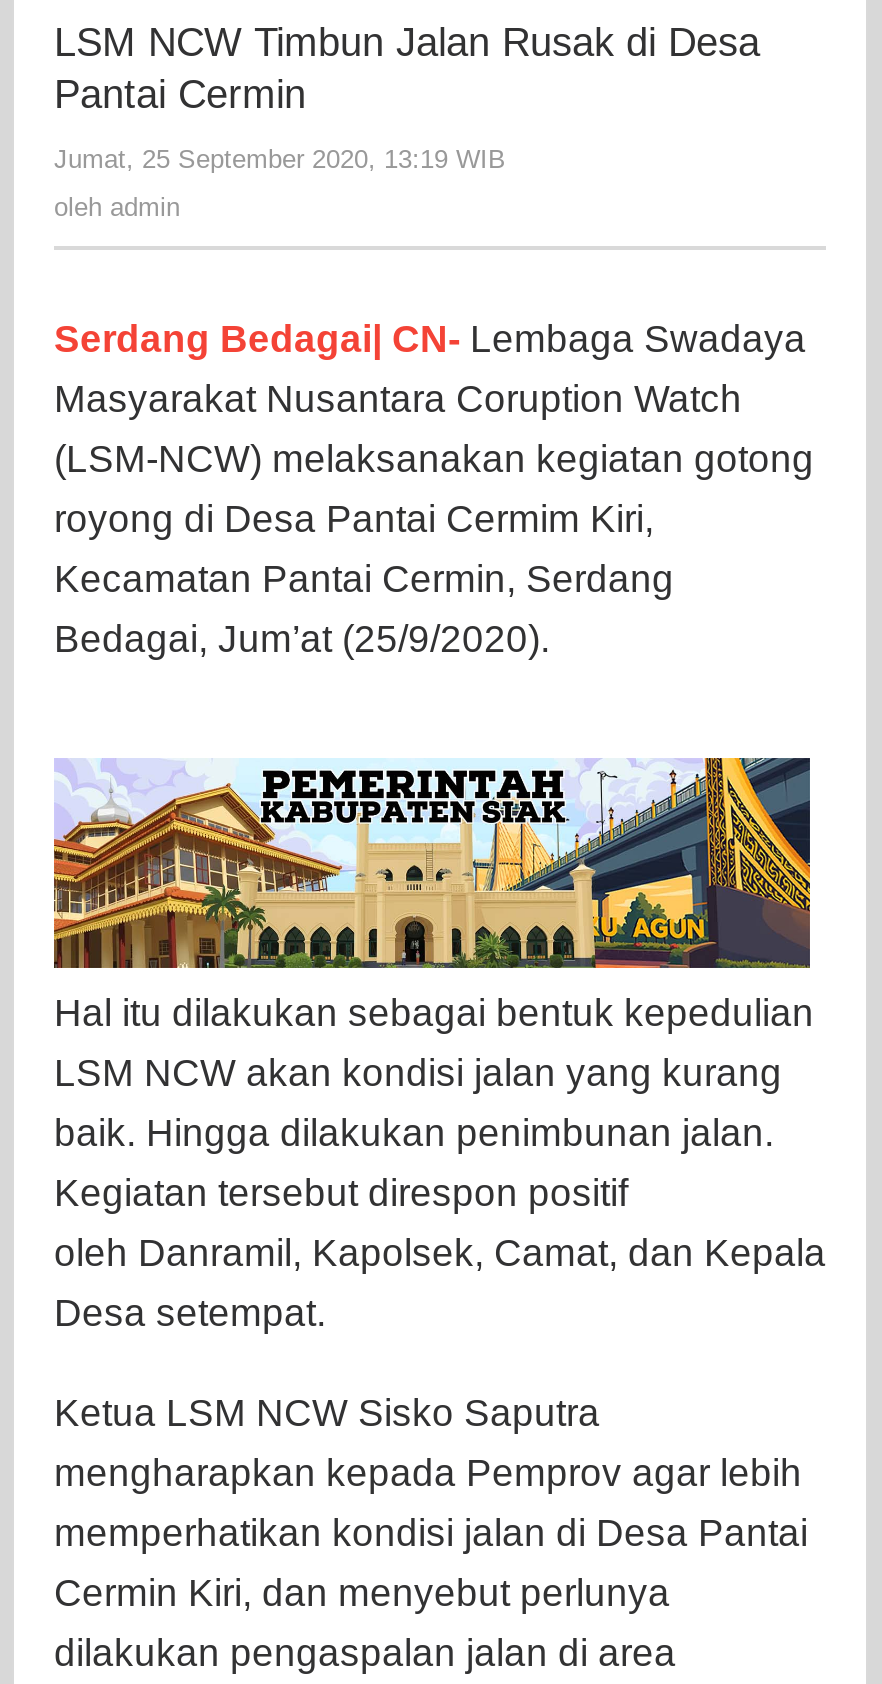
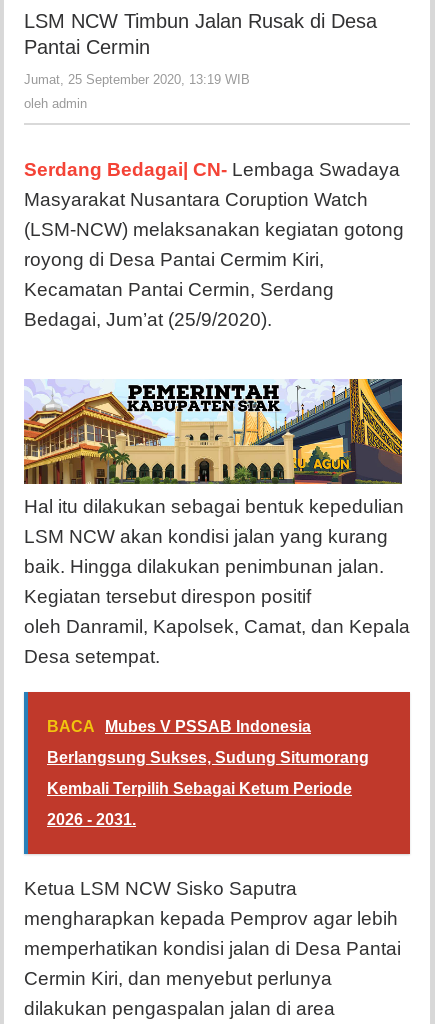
none -> [23,691,411,855] [image] | BACA Mubes V PSSAB Indonesia | Berlangsung Sukses, Sudung Situmorang | Kembali Terpilih Sebagai Ketum Periode | 2026 - 2031.

